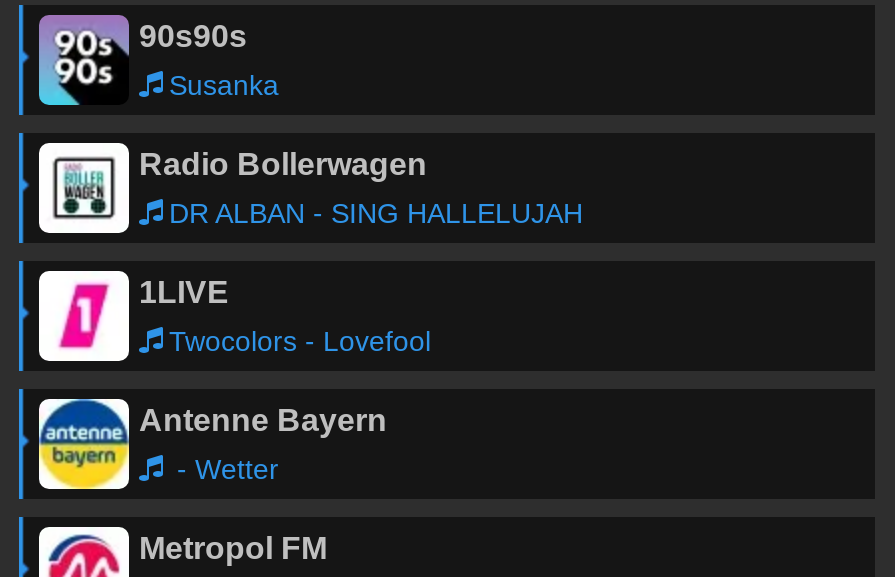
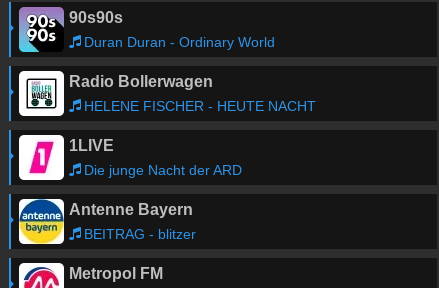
[169,69,279,101] Susanka -> [84,34,275,50] Duran Duran - Ordinary World
[169,197,583,229] DR ALBAN - SING HALLELUJAH -> [84,98,316,114] HELENE FISCHER - HEUTE NACHT
[169,325,431,357] Twocolors - Lovefool -> [84,162,242,178] Die junge Nacht der ARD
[169,453,279,485] - Wetter -> [84,226,196,242] BEITRAG - blitzer

